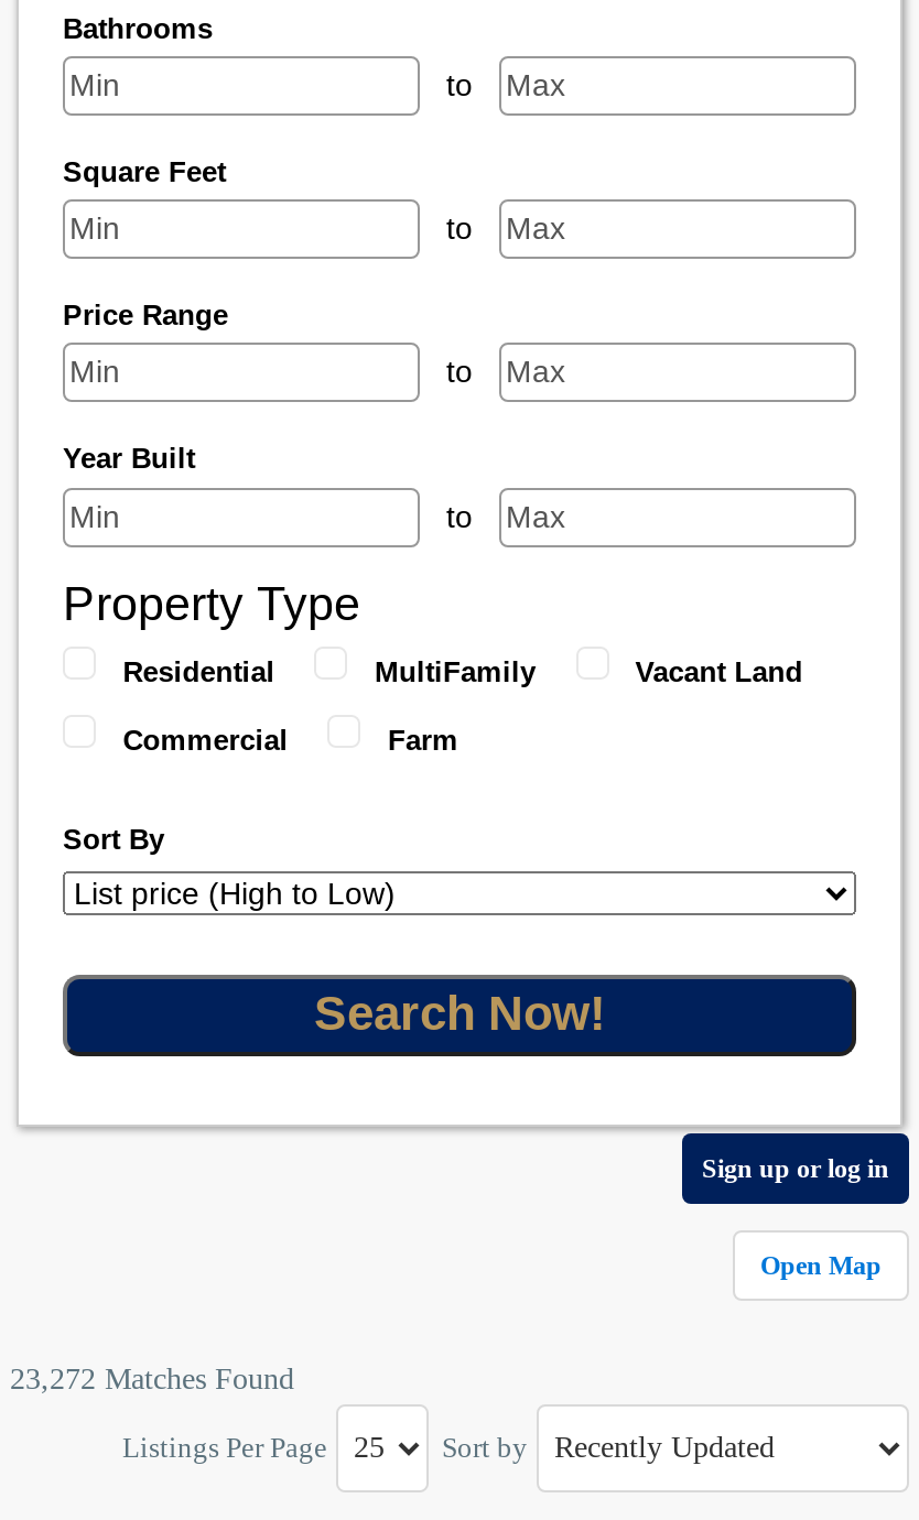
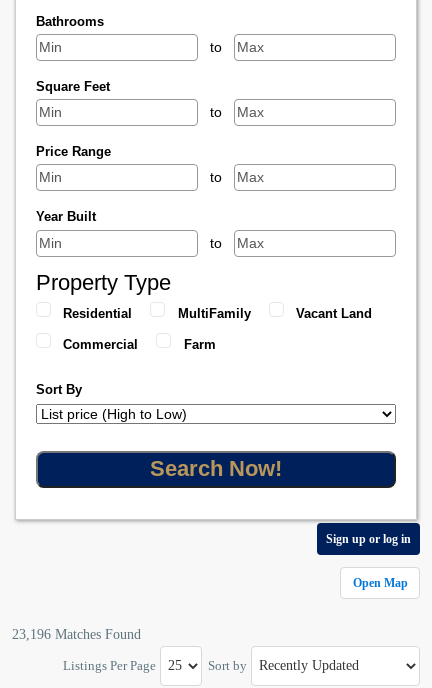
[10,1362,294,1395] 23,272 Matches Found -> [12,627,141,642] 23,196 Matches Found

